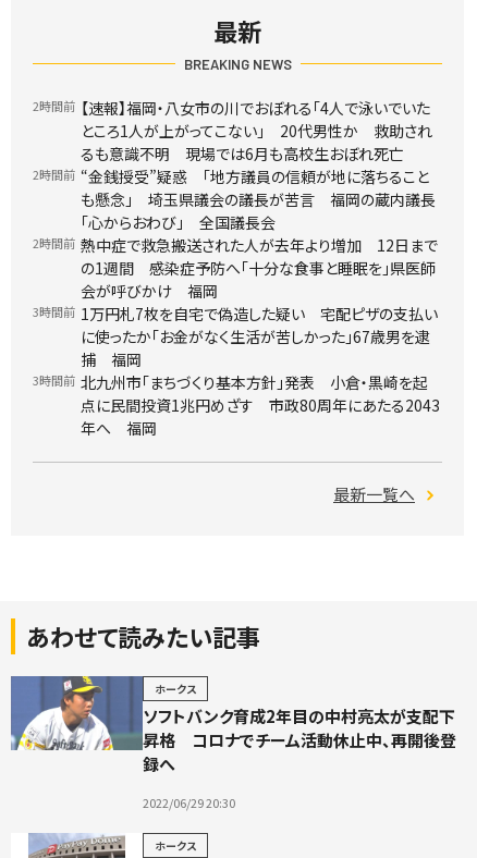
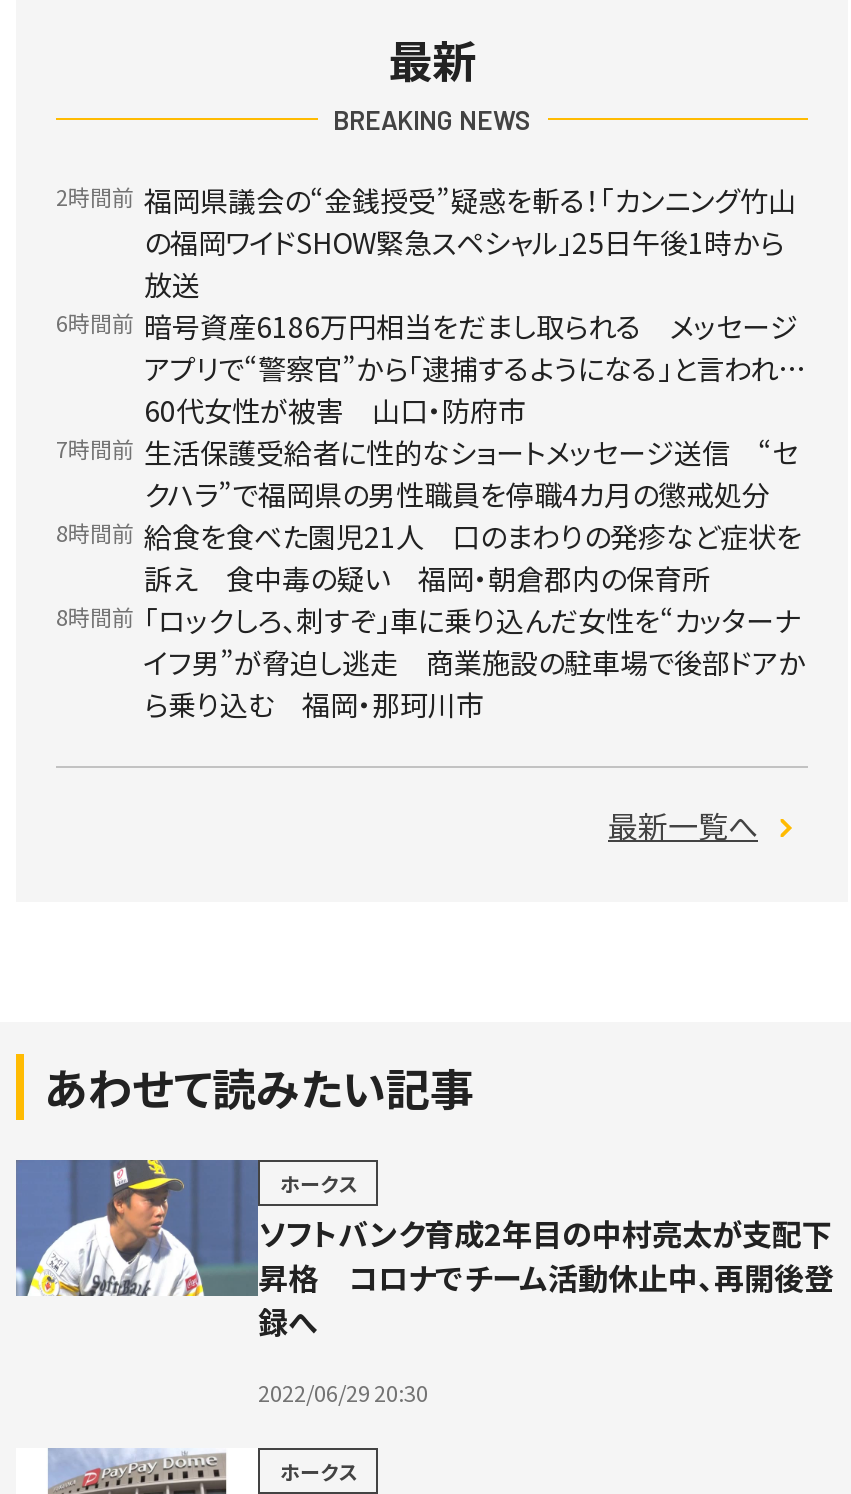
[33,97,440,439] 2時間前 【速報】福岡・八女市の川でおぼれる「4人で泳いでいた | ところ1人が上がってこない」 20代男性か 救助され | るも意識不明 現場では6月も高校生おぼれ死亡 | 2時間前 “金銭授受”疑惑 「地方議員の信頼が地に落ちること | も懸念」 埼玉県議会の議長が苦言 福岡の蔵内議長 | 「心からおわび」 全国議長会 | 2時間前 熱中症で救急搬送された人が去年より増加 12日まで | の1週間 感染症予防へ「十分な食事と睡眠を」県医師 | 会が呼びかけ 福岡 | 3時間前 1万円札7枚を自宅で偽造した疑い 宅配ピザの支払い | に使ったか「お金がなく生活が苦しかった」67歳男を逮 | 捕 福岡 | 3時間前 北九州市「まちづくり基本方針」発表 小倉・黒崎を起 | 点に民間投資1兆円めざす 市政80周年にあたる2043 | 年へ 福岡 -> [56,180,806,724] 2時間前 福岡県議会の“金銭授受”疑惑を斬る！「カンニング竹山 | の福岡ワイドSHOW緊急スペシャル」25日午後1時から | 放送 | 6時間前 暗号資産6186万円相当をだまし取られる メッセージ | アプリで“警察官”から「逮捕するようになる」と言われ… | 60代女性が被害 山口・防府市 | 7時間前 生活保護受給者に性的なショートメッセージ送信 “セ | クハラ”で福岡県の男性職員を停職4カ月の懲戒処分 | 8時間前 給食を食べた園児21人 口のまわりの発疹など症状を | 訴え 食中毒の疑い 福岡・朝倉郡内の保育所 | 8時間前 「ロックしろ、刺すぞ」車に乗り込んだ女性を“カッターナ | イフ男”が脅迫し逃走 商業施設の駐車場で後部ドアか | ら乗り込む 福岡・那珂川市

